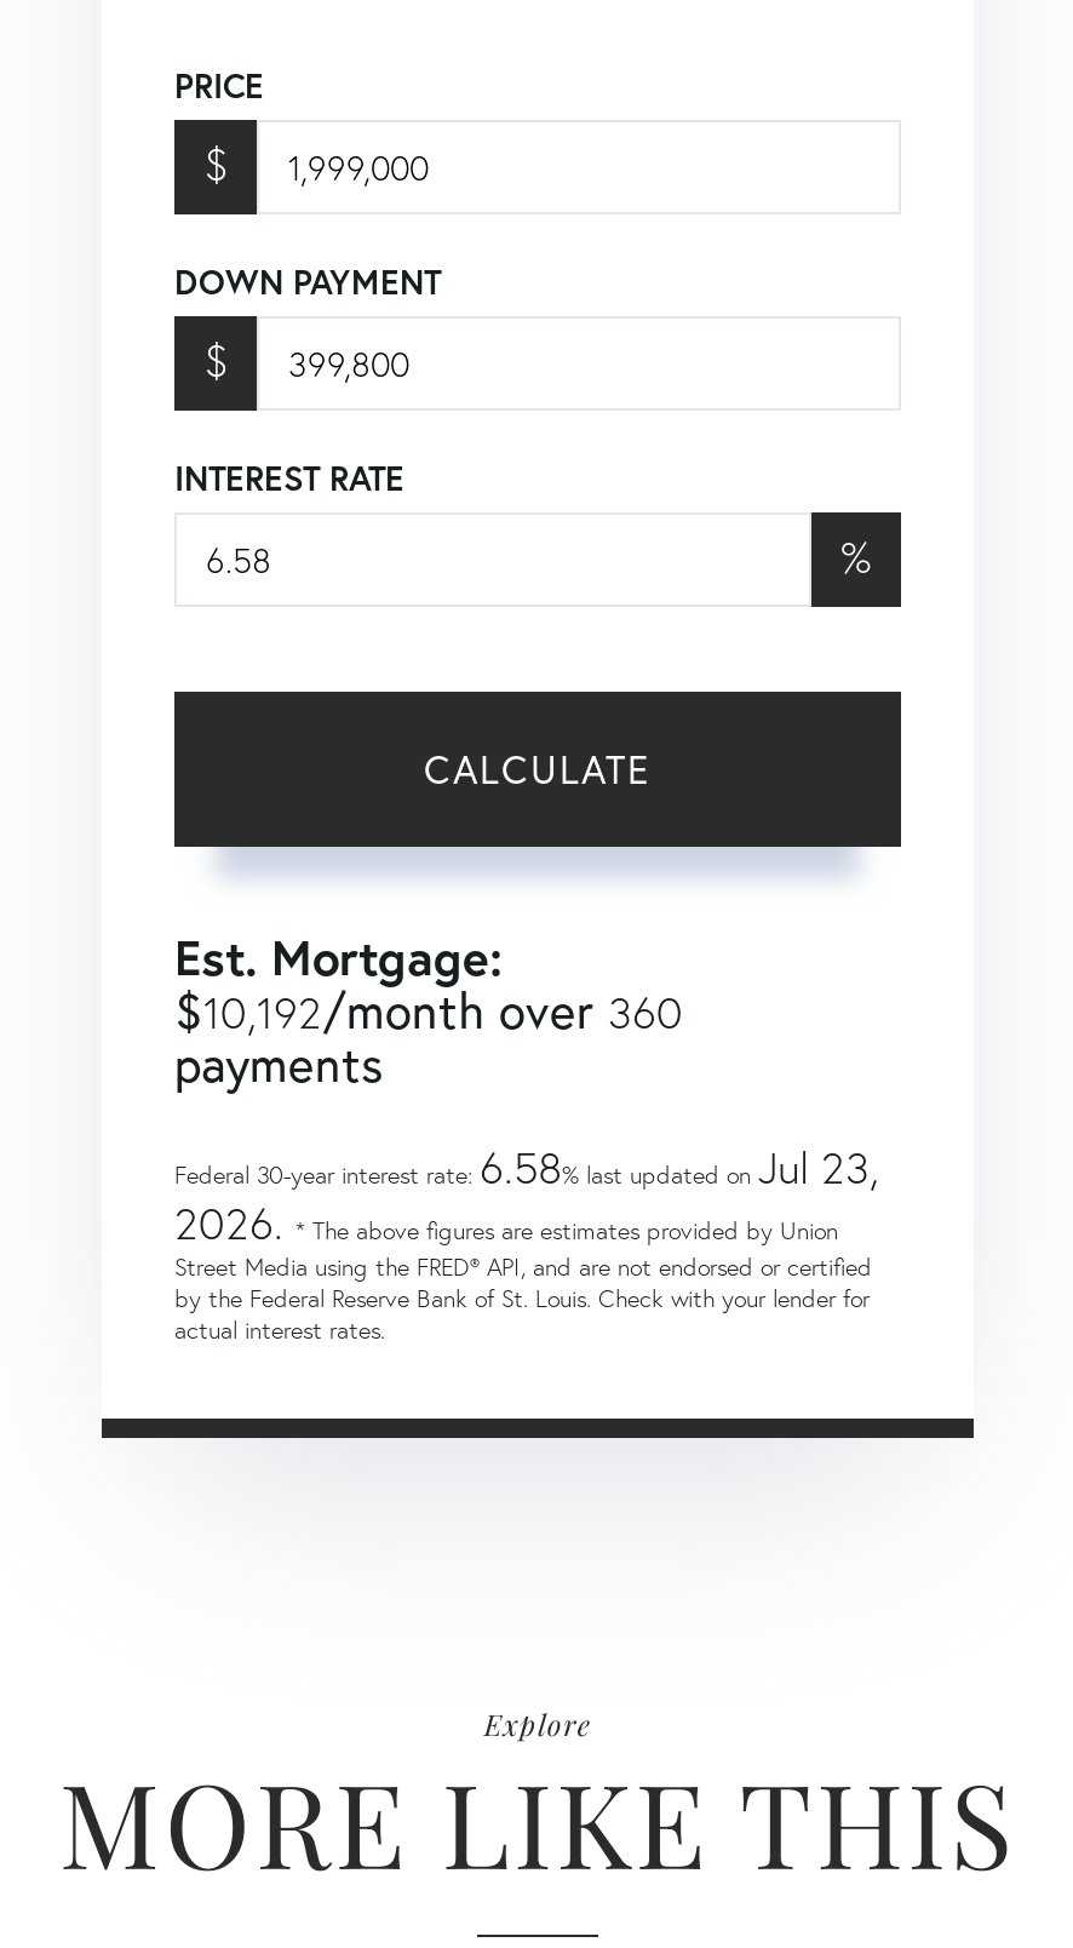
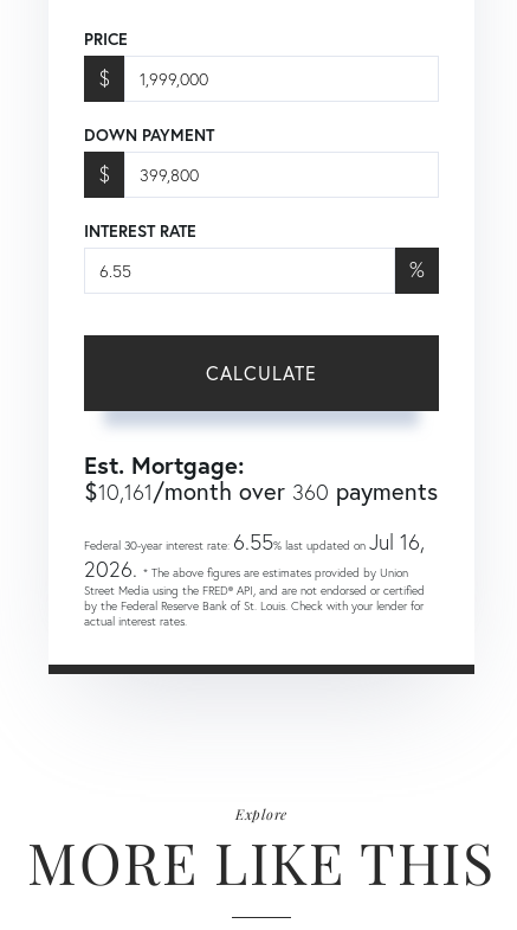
[174,978,683,1096] $10,192/month over 360 | payments -> [84,475,438,507] $10,161/month over 360 payments
[174,1140,879,1196] Federal 30-year interest rate: 6.58% last updated on Jul 23, -> [84,528,425,556] Federal 30-year interest rate: 6.55% last updated on Jul 16,

